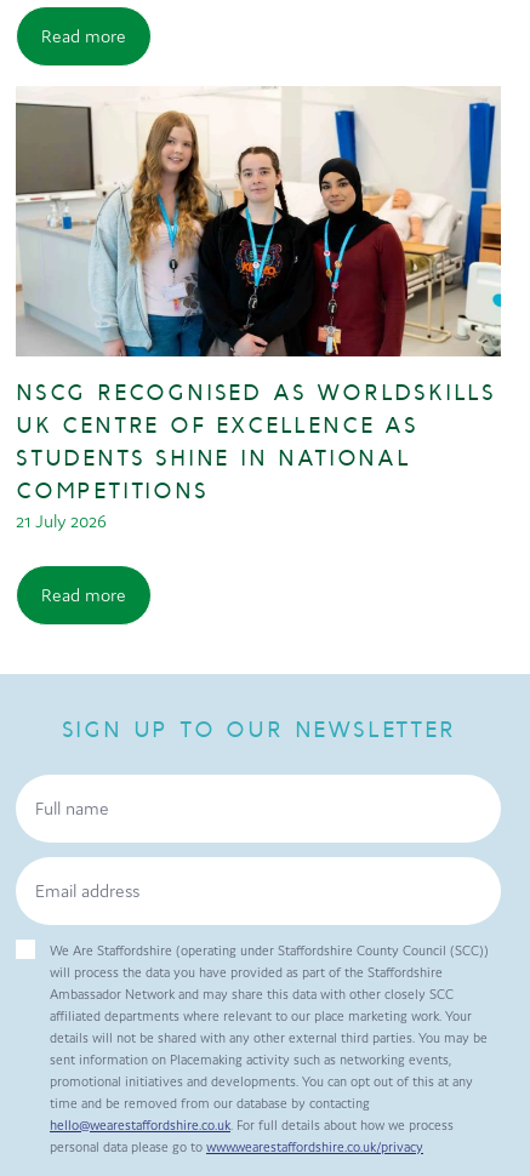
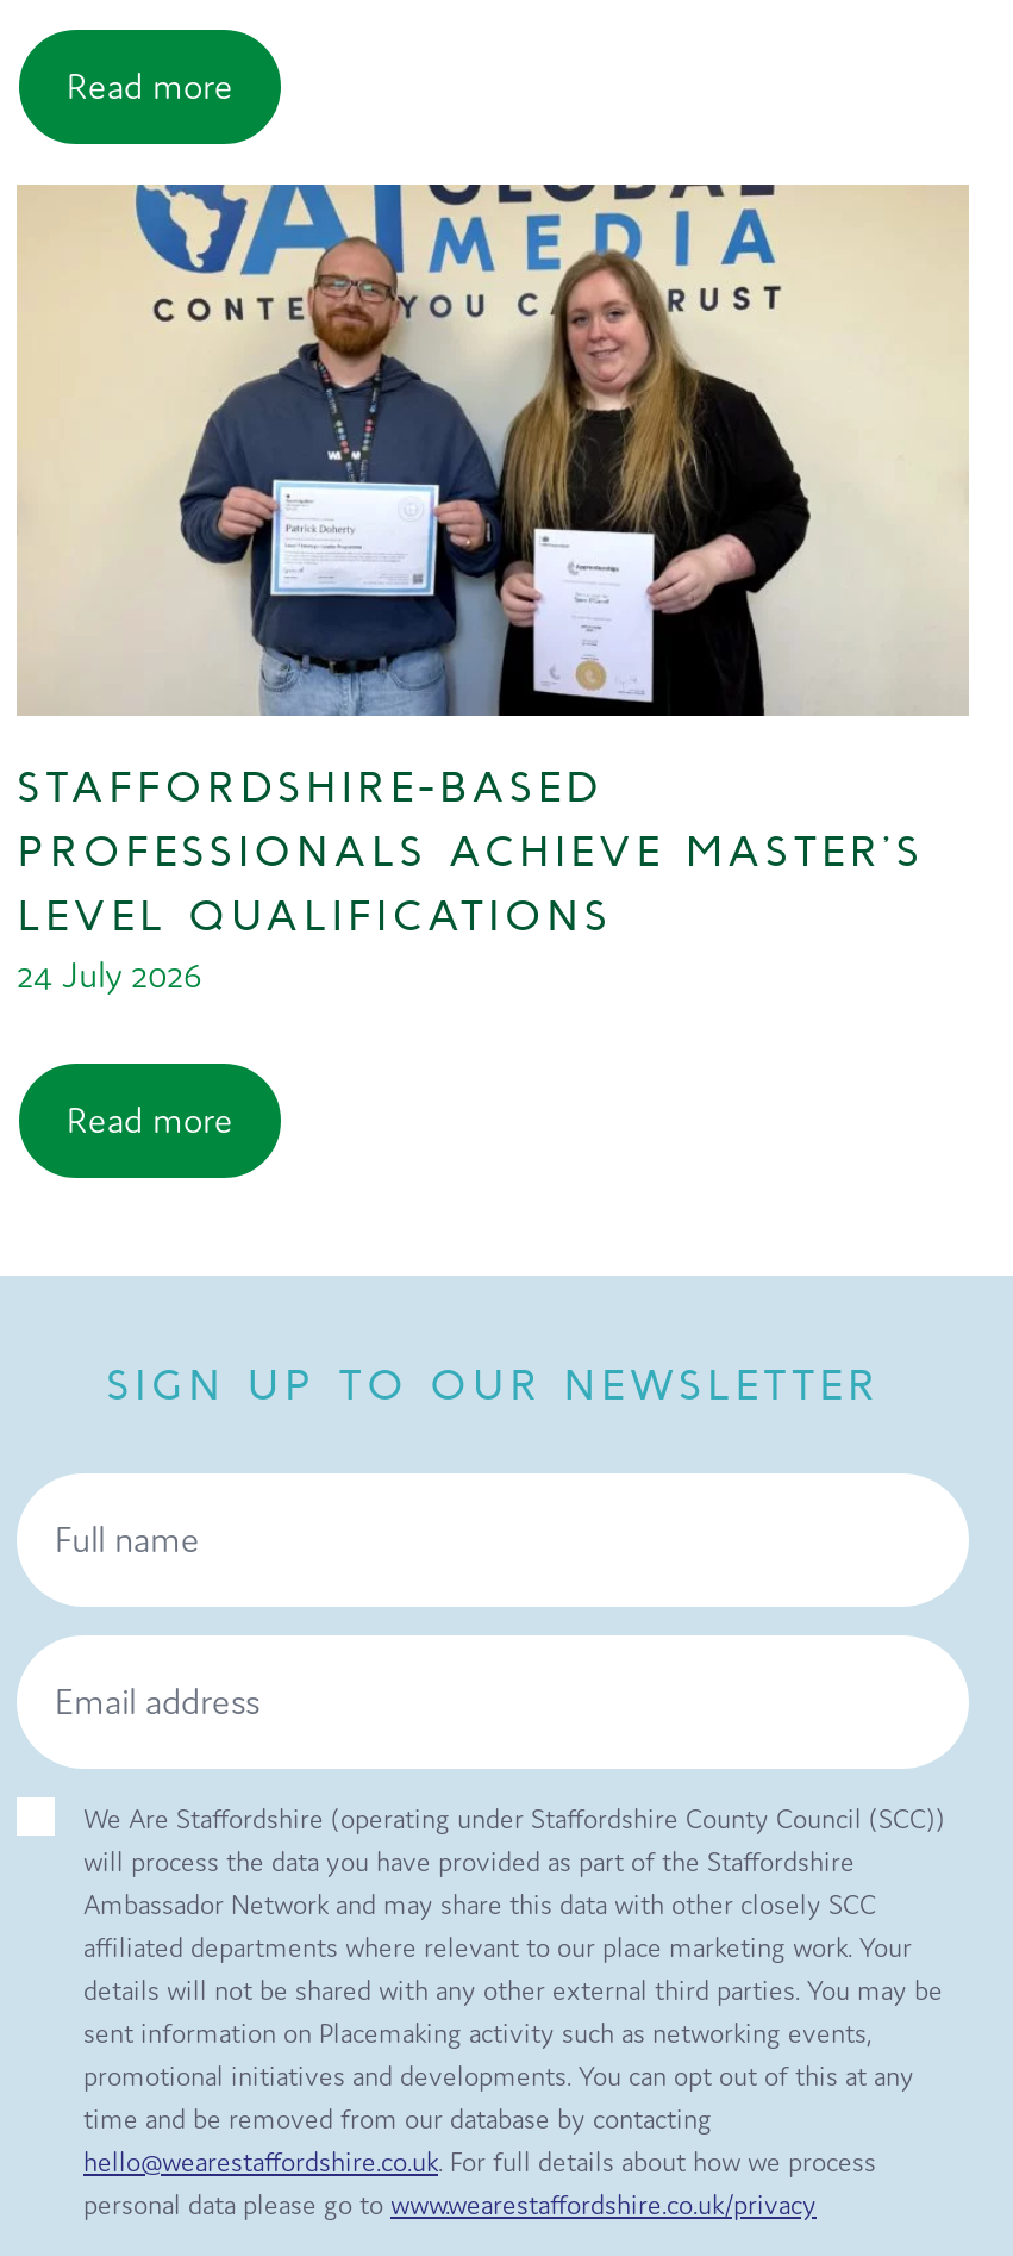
[16,86,502,532] [image] | NSCG RECOGNISED AS WORLDSKILLS | UK CENTRE OF EXCELLENCE AS | STUDENTS SHINE IN NATIONAL | COMPETITIONS | 21 July 2026 -> [17,182,967,996] [image] | STAFFORDSHIRE-BASED | PROFESSIONALS ACHIEVE MASTER’S | LEVEL QUALIFICATIONS | 24 July 2026

